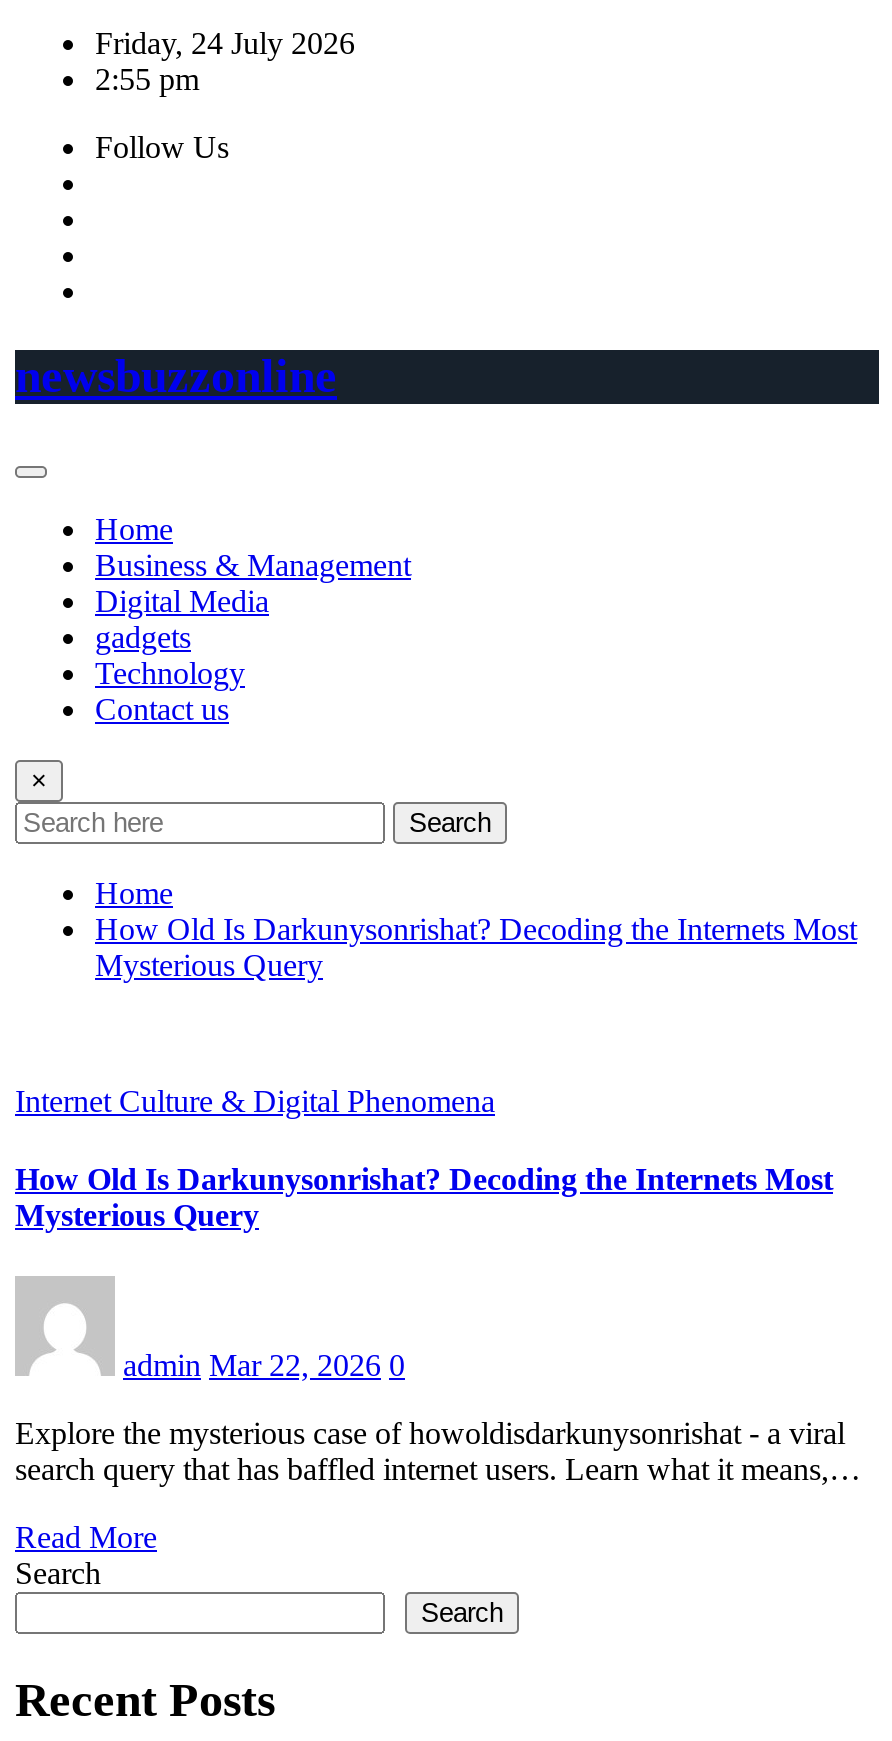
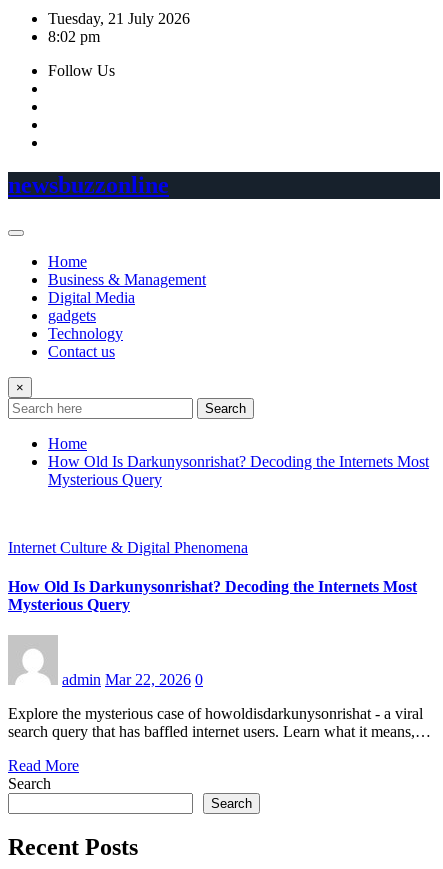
[95,26,355,60] Friday, 24 July 2026 -> [48,10,190,27] Tuesday, 21 July 2026
[95,62,199,96] 2:55 pm -> [48,28,100,45] 8:02 pm

